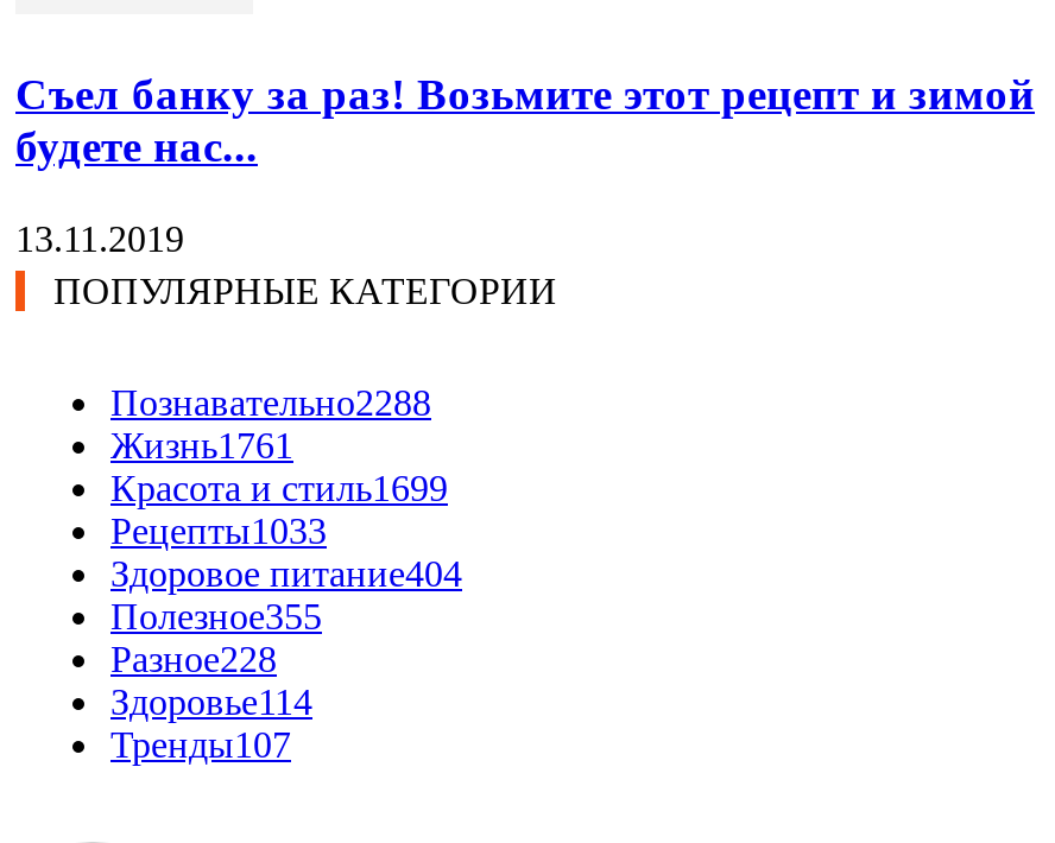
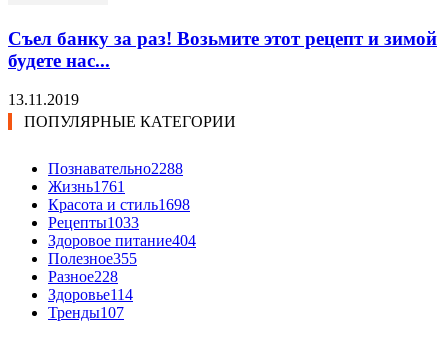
[110,467,448,508] Красота и стиль1699 -> [48,196,190,213] Красота и стиль1698

